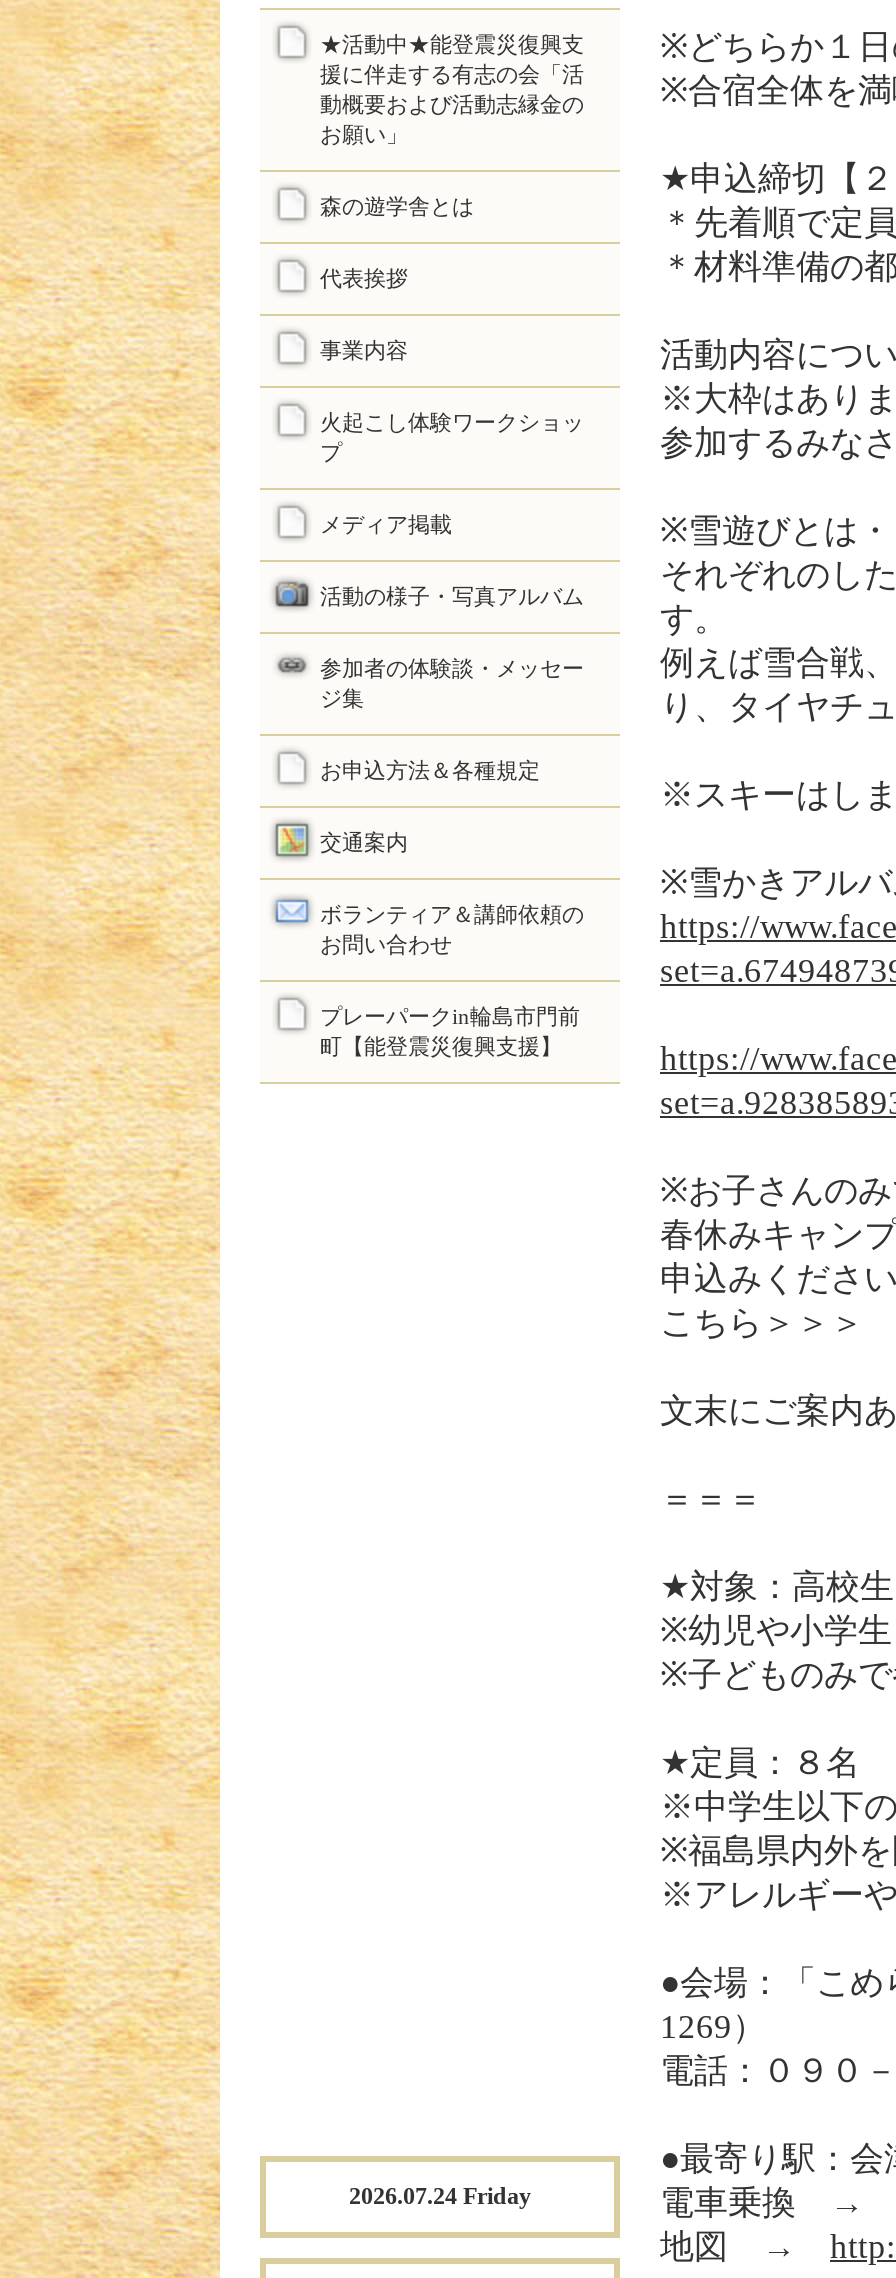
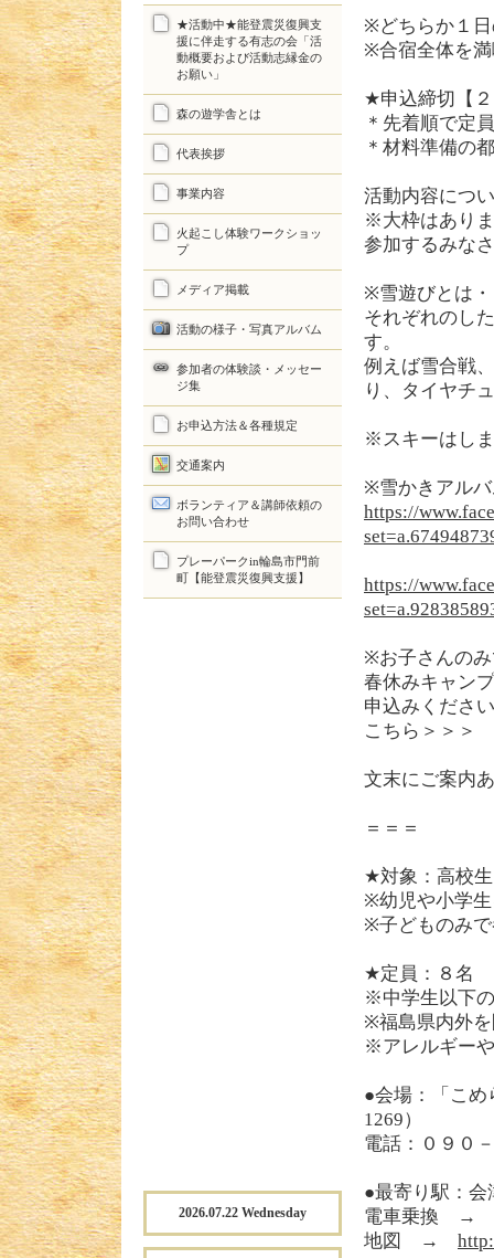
[349,2182,531,2210] 2026.07.24 Friday -> [179,1205,307,1220] 2026.07.22 Wednesday

